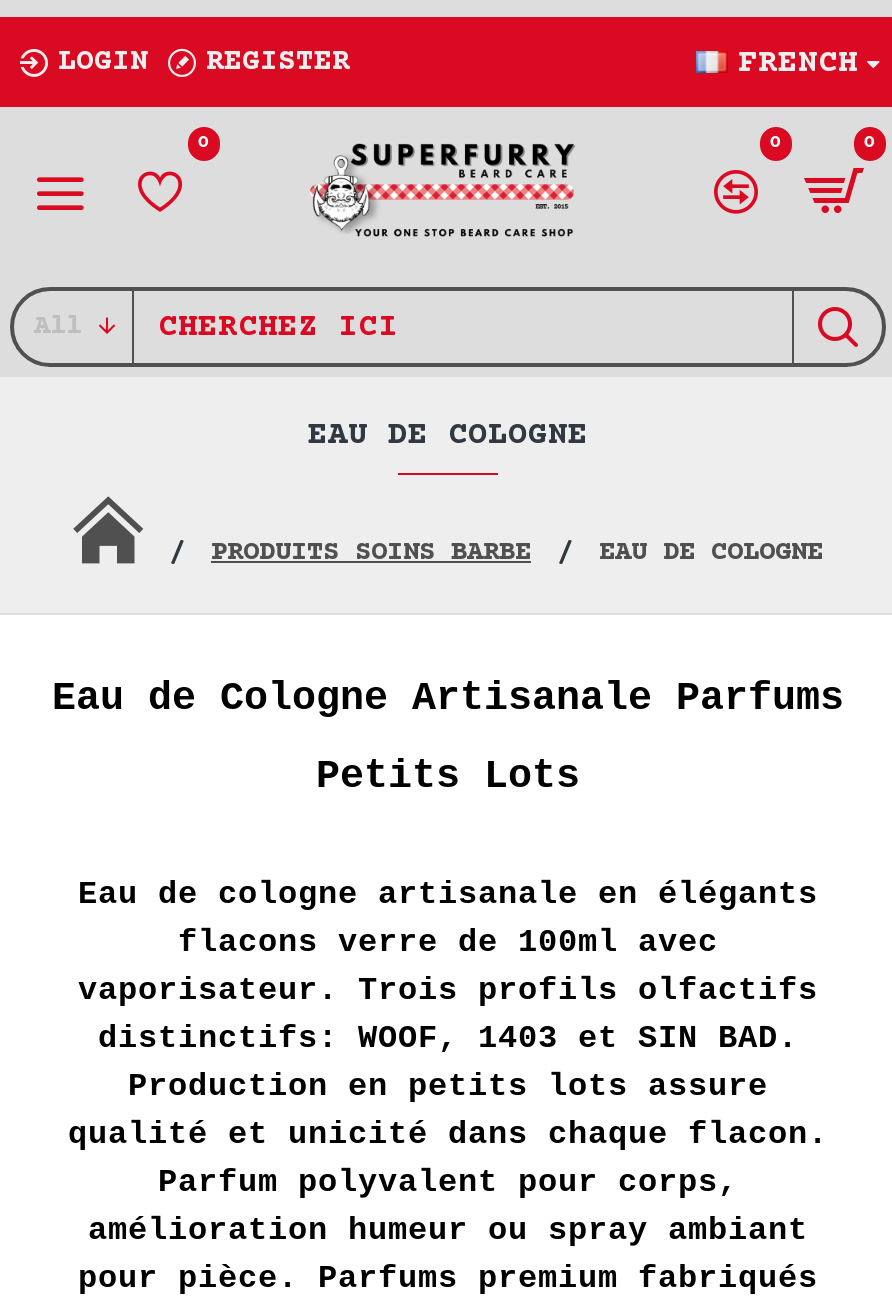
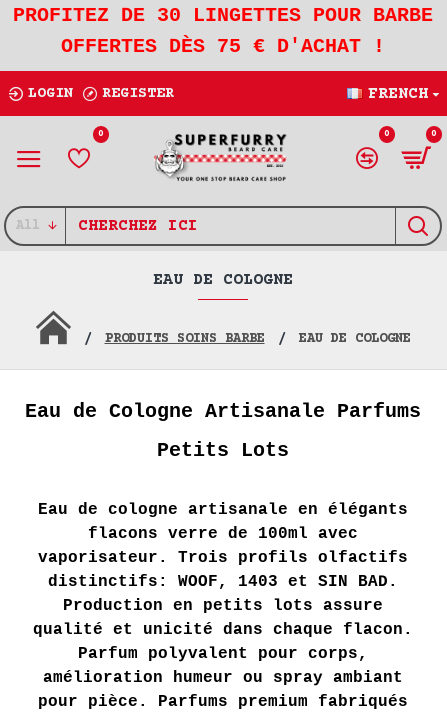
none -> [13,4,433,58] PROFITEZ DE 30 LINGETTES POUR BARBE | OFFERTES DÈS 75 € D'ACHAT !

